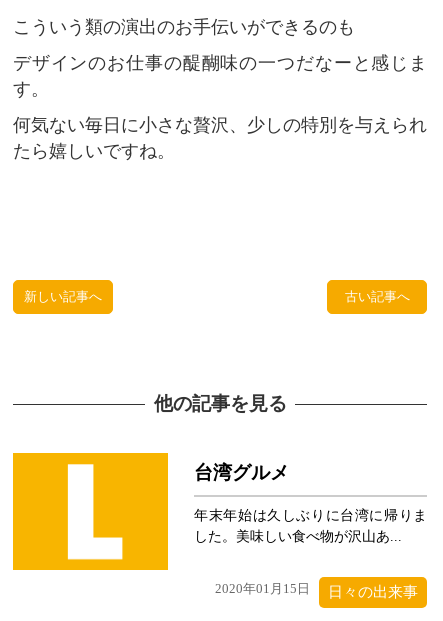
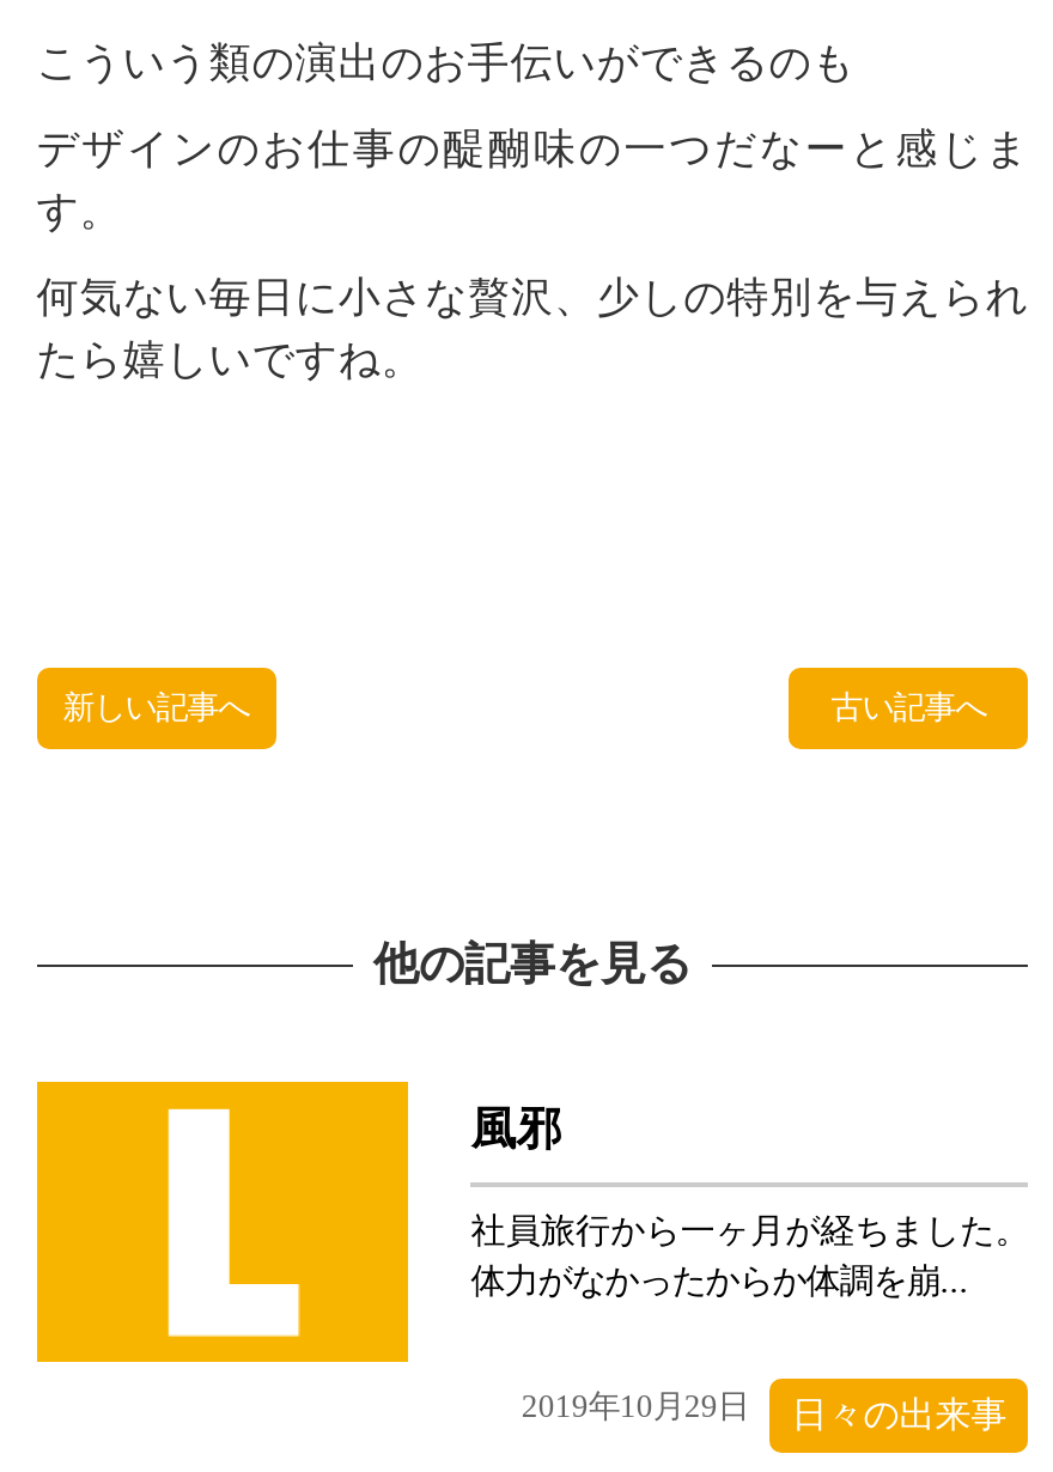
[194,462,289,483] 台湾グルメ -> [471,1103,562,1153] 風邪
[194,507,427,544] 年末年始は久しぶりに台湾に帰りま | した。美味しい食べ物が沢山あ... -> [471,1211,1028,1299] 社員旅行から一ヶ月が経ちました。 | 体力がなかったからか体調を崩...
[215,581,418,600] 2020年01月15日 日々の出来事 -> [521,1388,1007,1434] 2019年10月29日 日々の出来事

